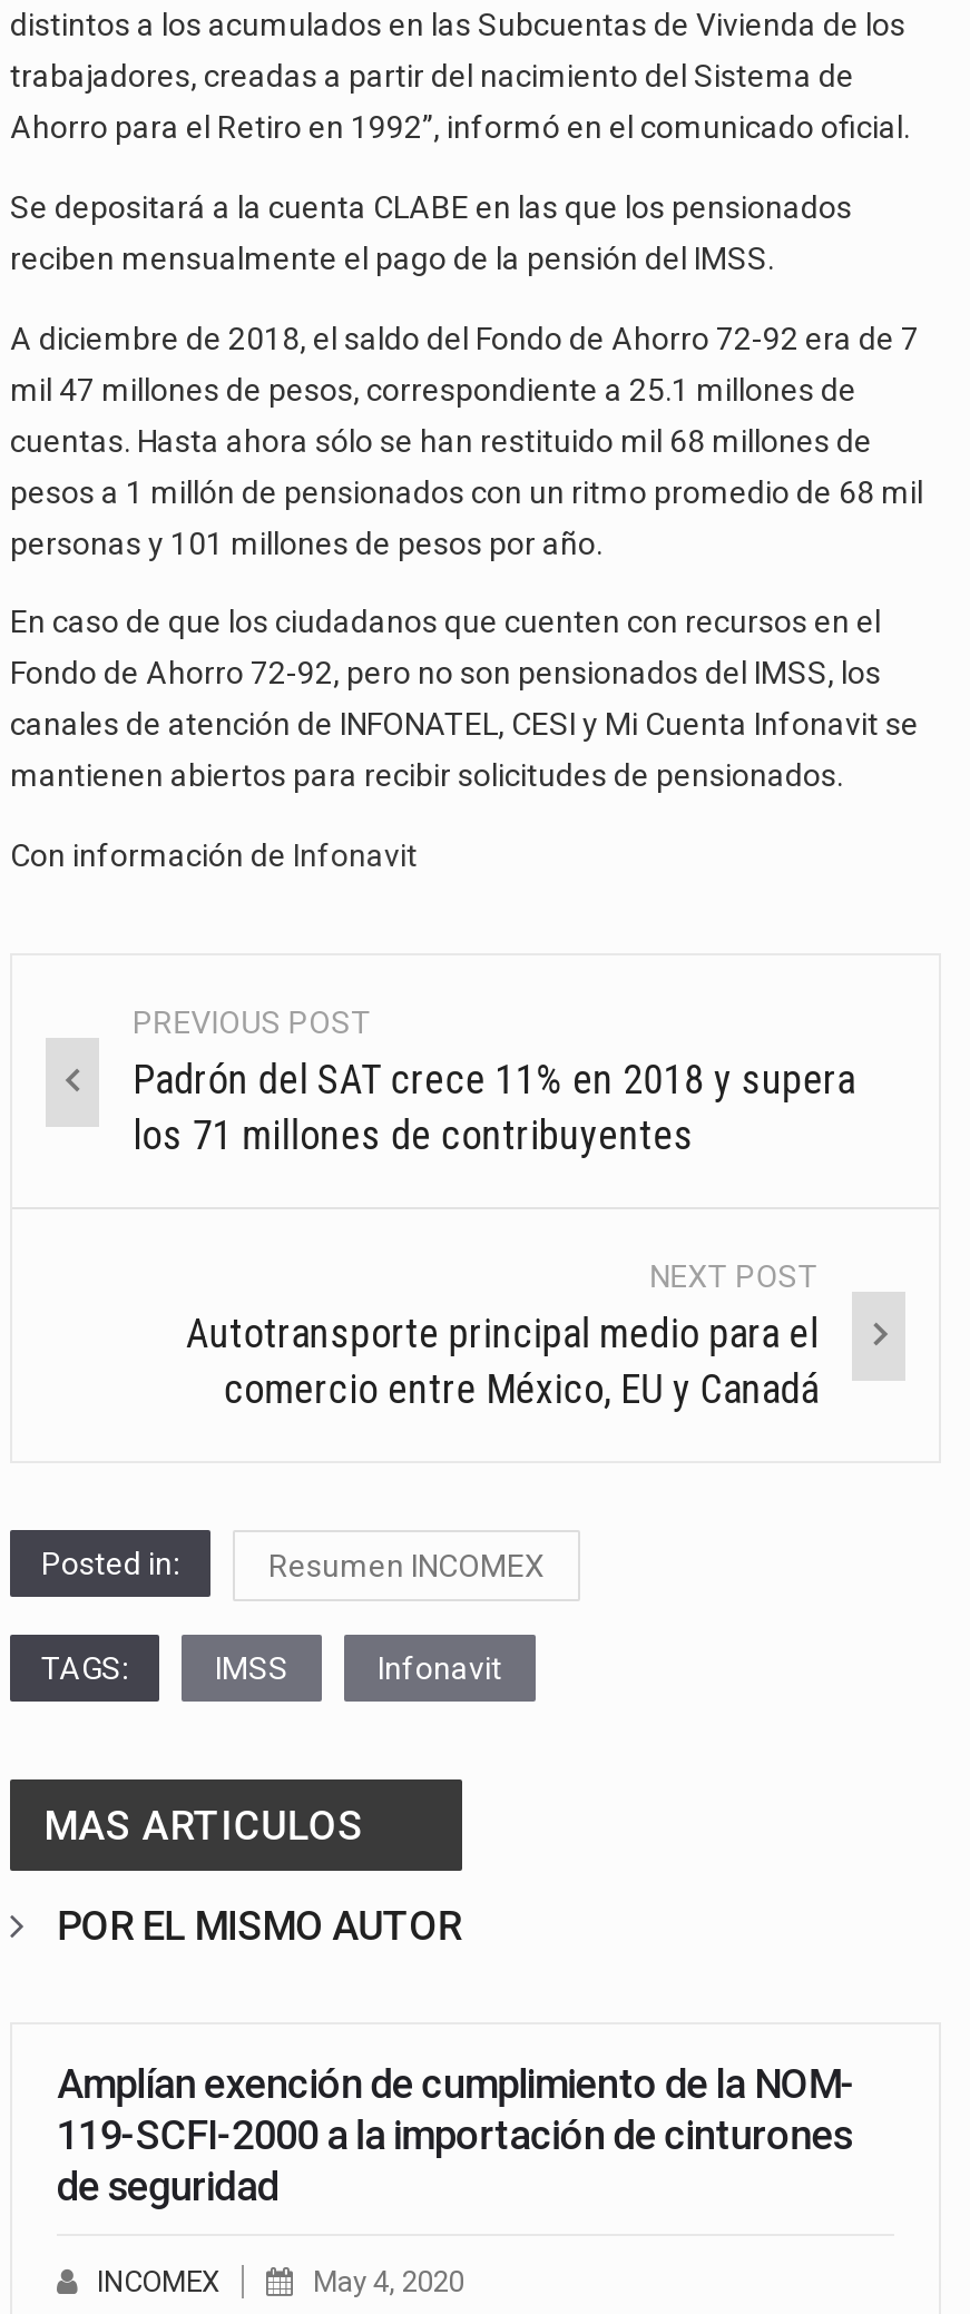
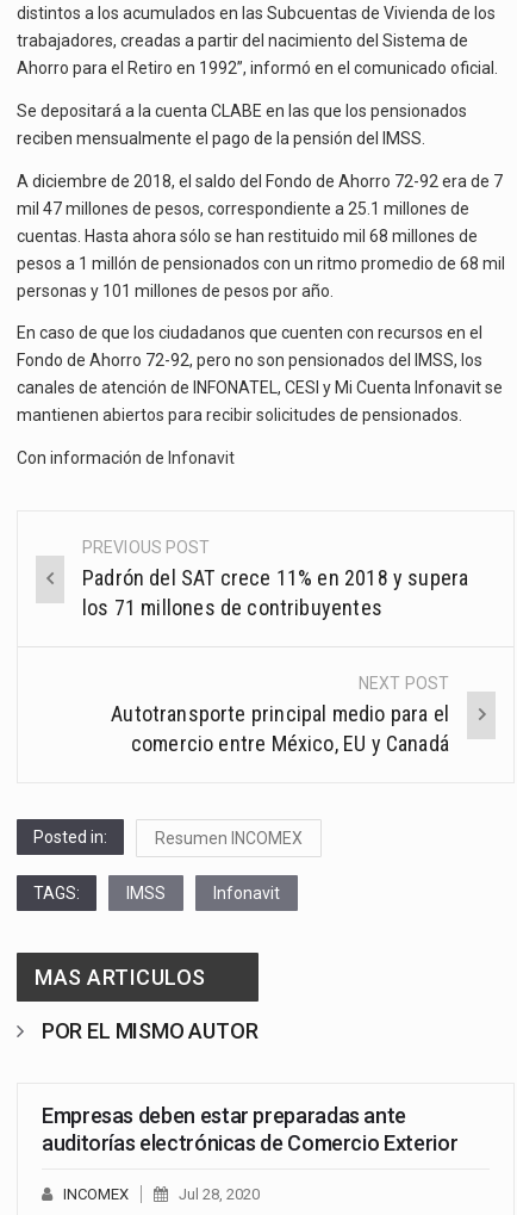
[57,2061,855,2210] Amplían exención de cumplimiento de la NOM- | 119-SCFI-2000 a la importación de cinturones | de seguridad -> [42,1103,458,1156] Empresas deben estar preparadas ante | auditorías electrónicas de Comercio Exterior
[313,2266,464,2299] May 4, 2020 -> [179,1186,260,1203] Jul 28, 2020

